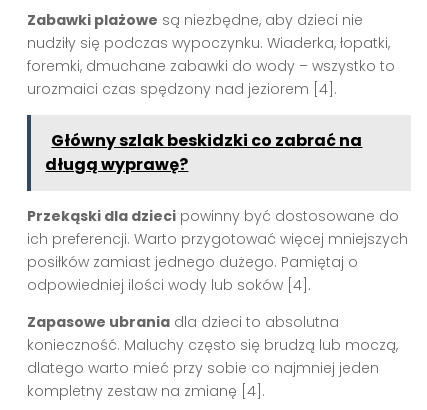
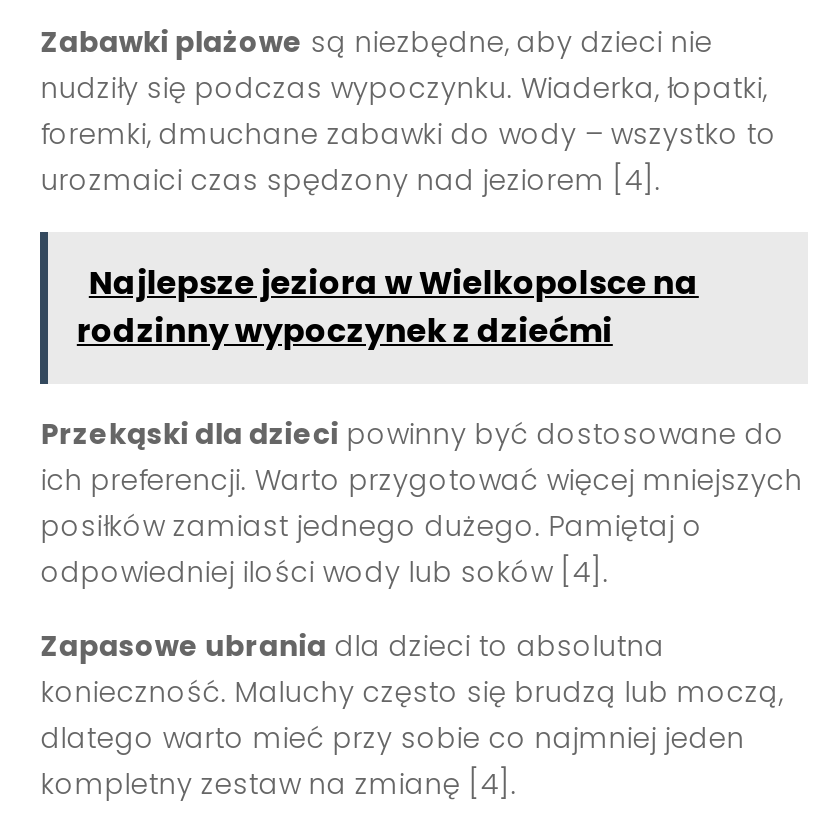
[45,129,362,176] Główny szlak beskidzki co zabrać na | długą wyprawę? -> [77,261,699,355] Najlepsze jeziora w Wielkopolsce na | rodzinny wypoczynek z dziećmi

